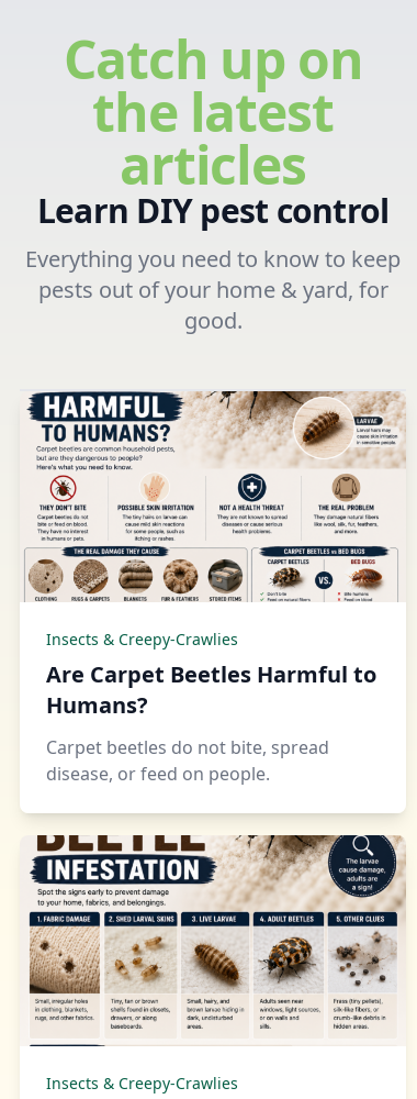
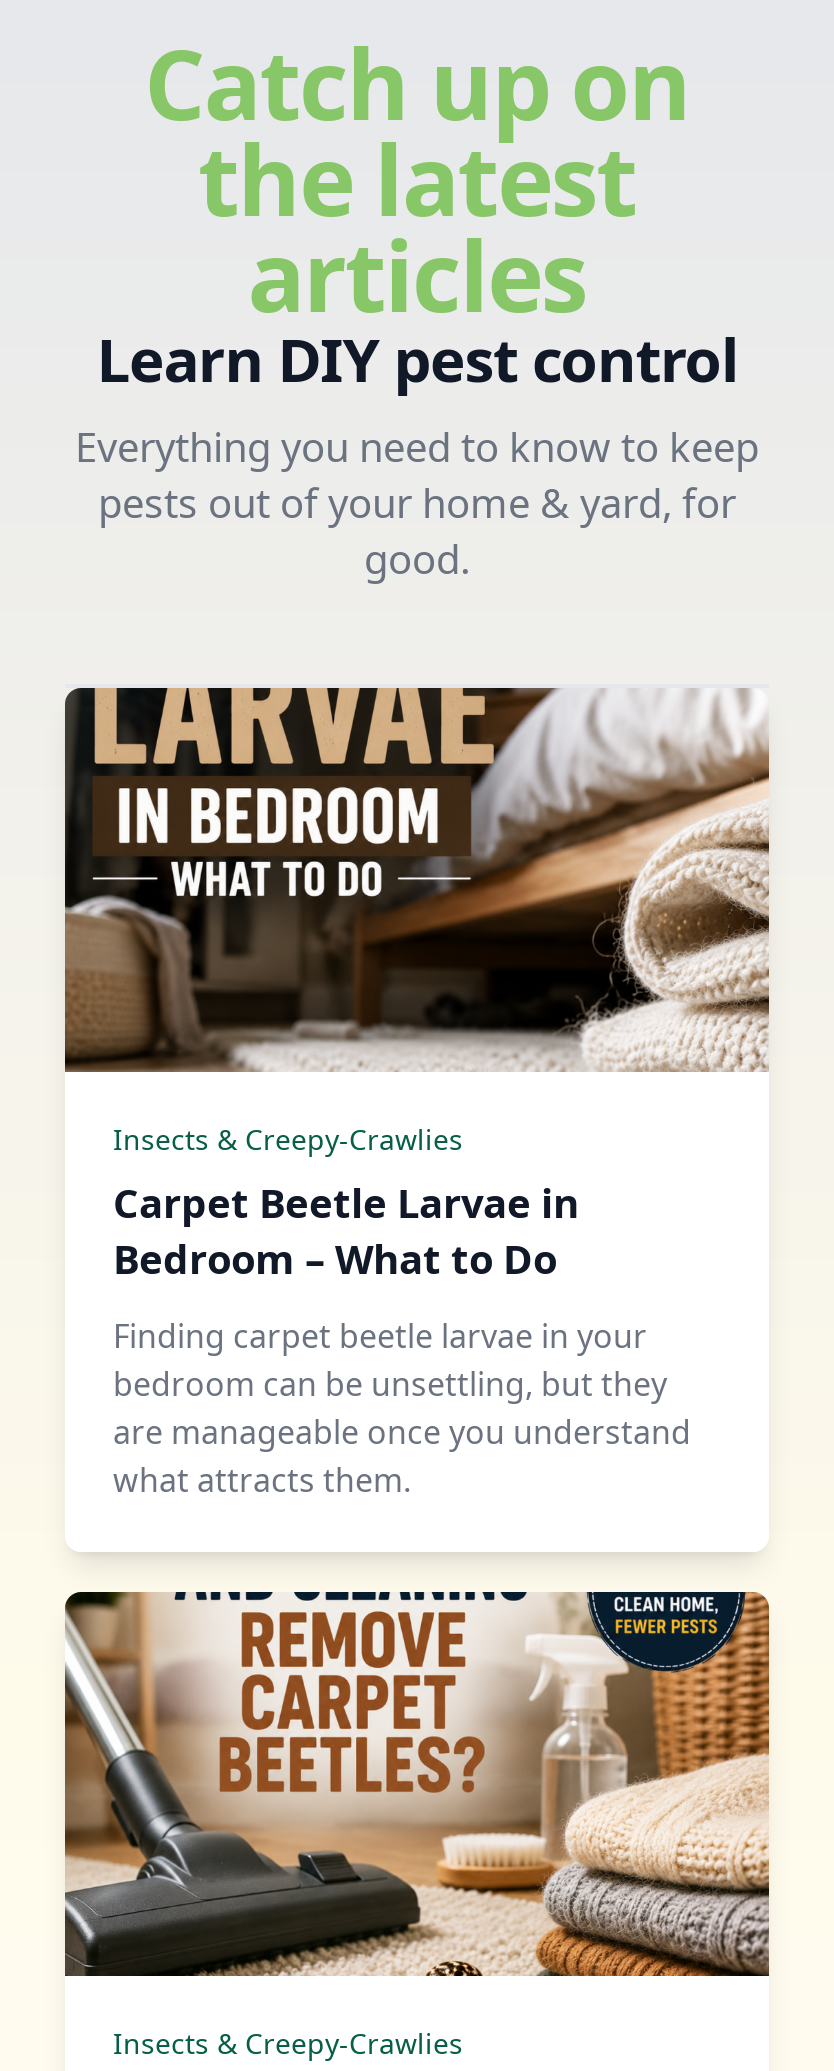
[20,390,406,602] [image] -> [63,686,771,1074] [image]
[46,659,376,720] Are Carpet Beetles Harmful to | Humans? -> [113,1176,579,1286] Carpet Beetle Larvae in | Bedroom – What to Do
[46,735,329,786] Carpet beetles do not bite, spread | disease, or feed on people. -> [113,1314,691,1502] Finding carpet beetle larvae in your | bedroom can be unsettling, but they | are manageable once you understand | what attracts them.
[20,834,406,1046] [image] -> [63,1590,771,1978] [image]

